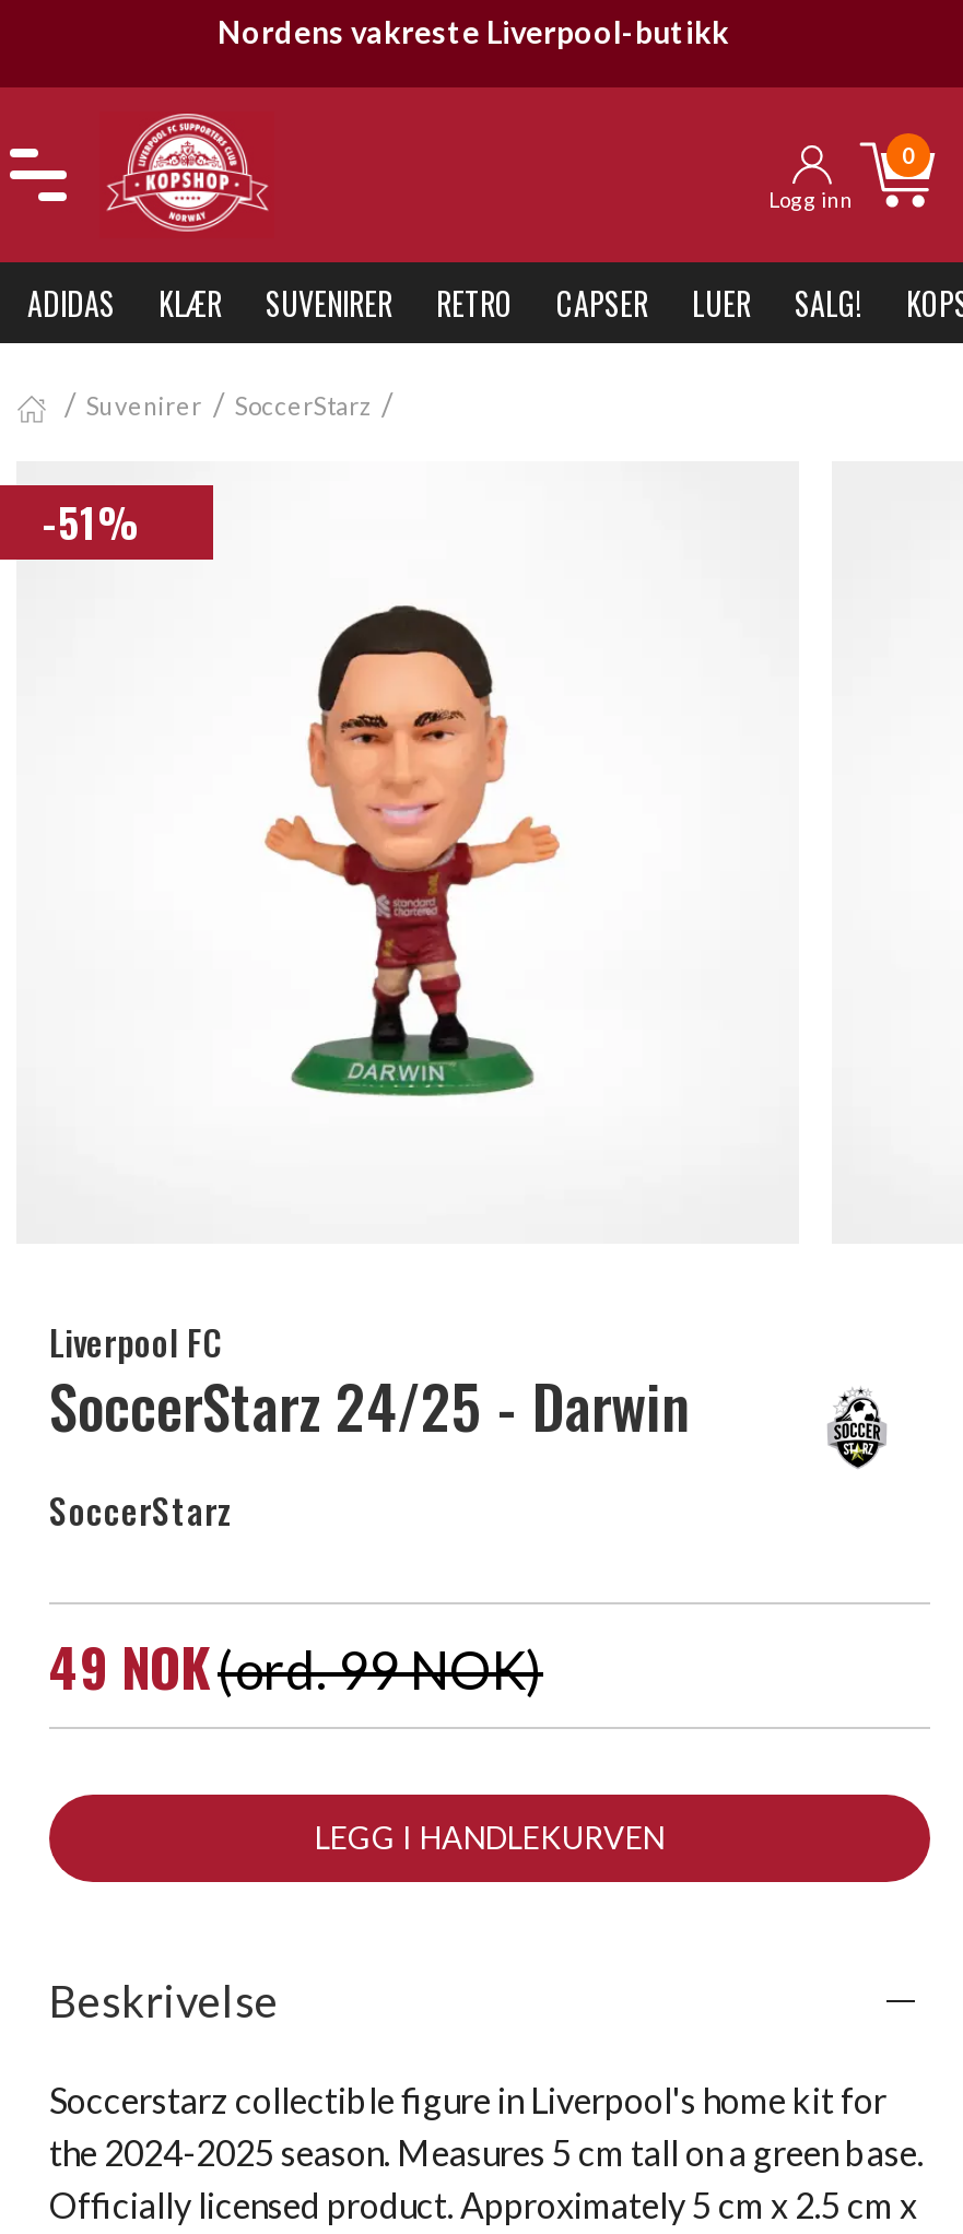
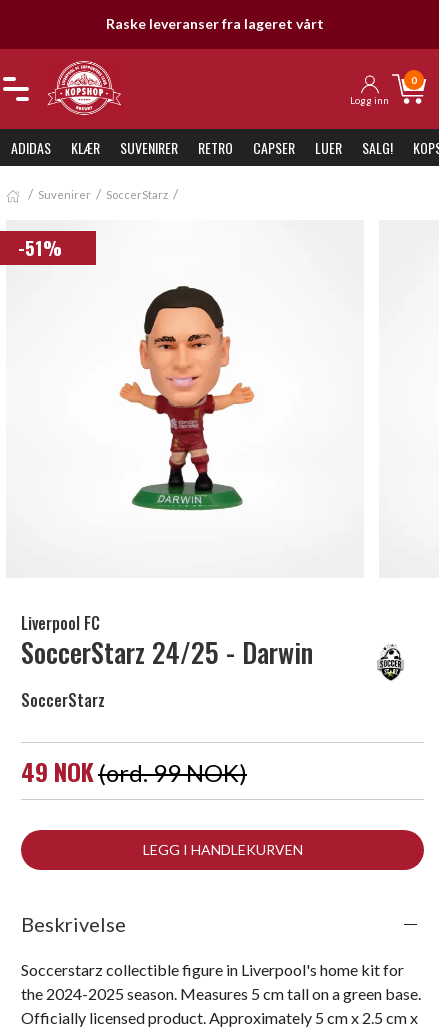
[218,13,729,50] Nordens vakreste Liverpool-butikk -> [106,15,324,32] Raske leveranser fra lageret vårt

